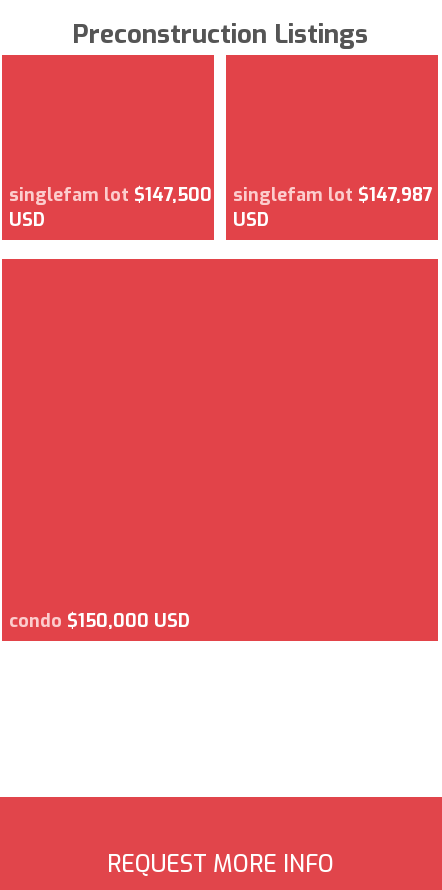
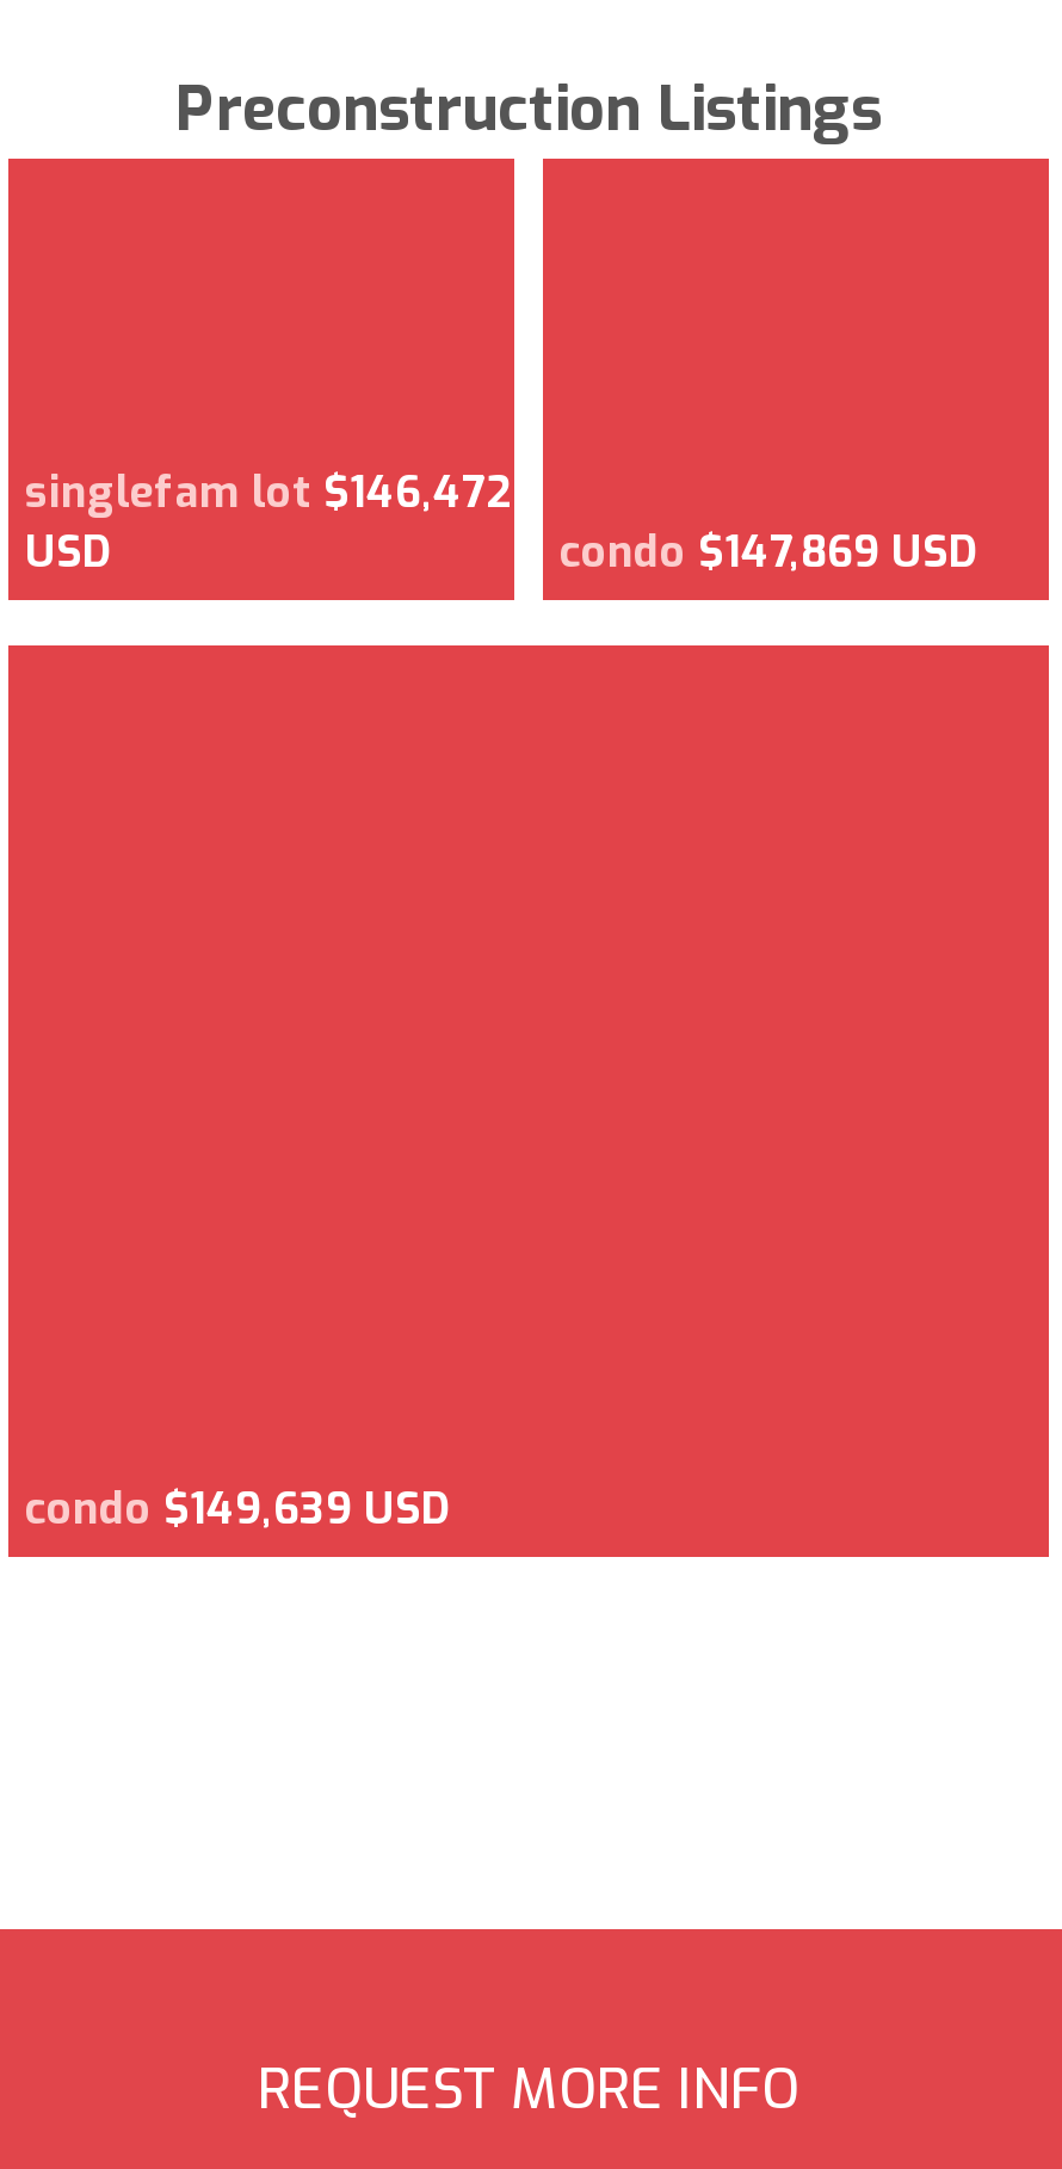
[9,182,212,206] singlefam lot $147,500 -> [25,463,512,520] singlefam lot $146,472
[233,182,433,231] singlefam lot $147,987 | USD -> [560,523,977,580] condo $147,869 USD
[9,608,190,632] condo $150,000 USD -> [25,1479,450,1537] condo $149,639 USD

